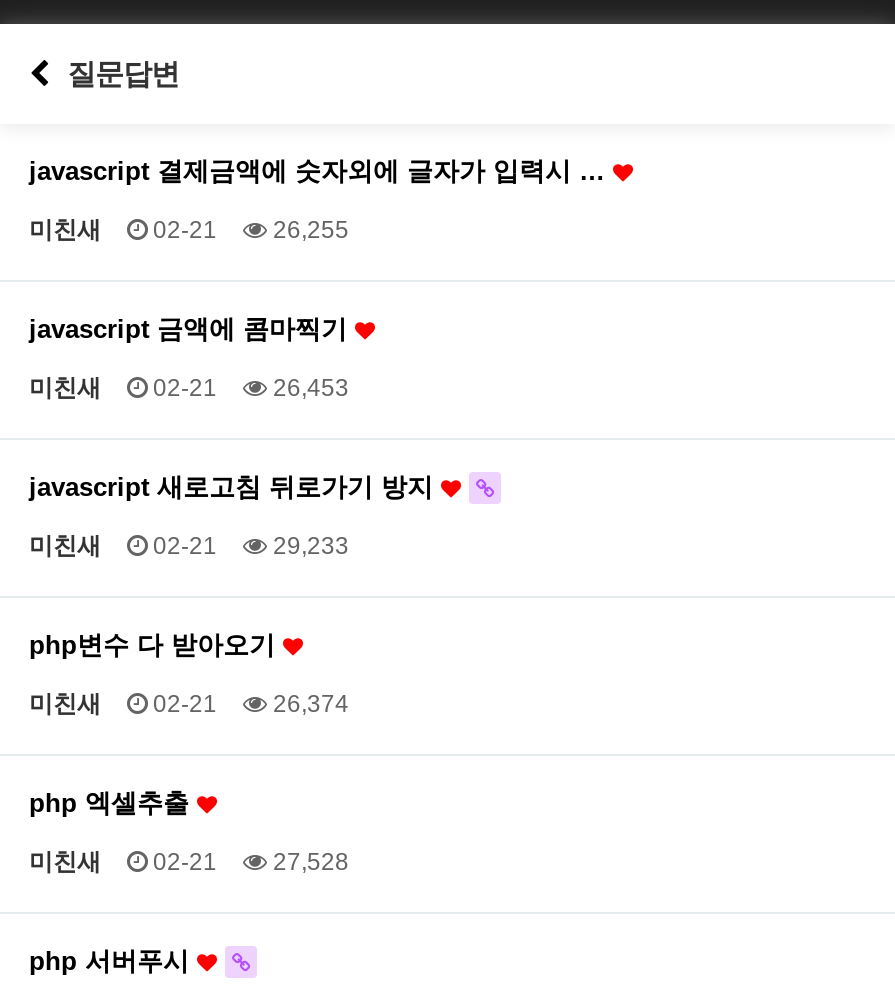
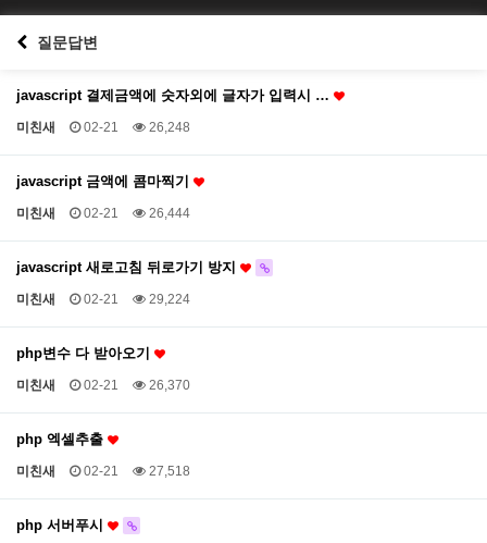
[29,216,349,244] 미친새 02-21 26,255 -> [16,120,190,135] 미친새 02-21 26,248
[29,374,349,402] 미친새 02-21 26,453 -> [16,206,190,221] 미친새 02-21 26,444
[29,532,349,560] 미친새 02-21 29,233 -> [16,292,190,307] 미친새 02-21 29,224
[29,690,349,718] 미친새 02-21 26,374 -> [16,378,190,393] 미친새 02-21 26,370
[29,848,349,876] 미친새 02-21 27,528 -> [16,464,190,479] 미친새 02-21 27,518

